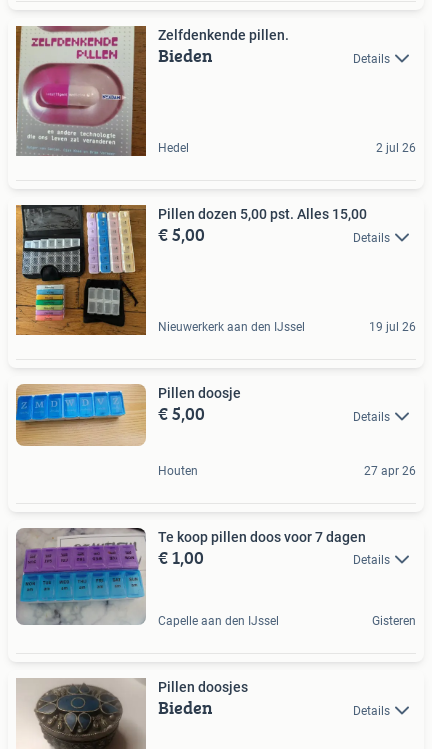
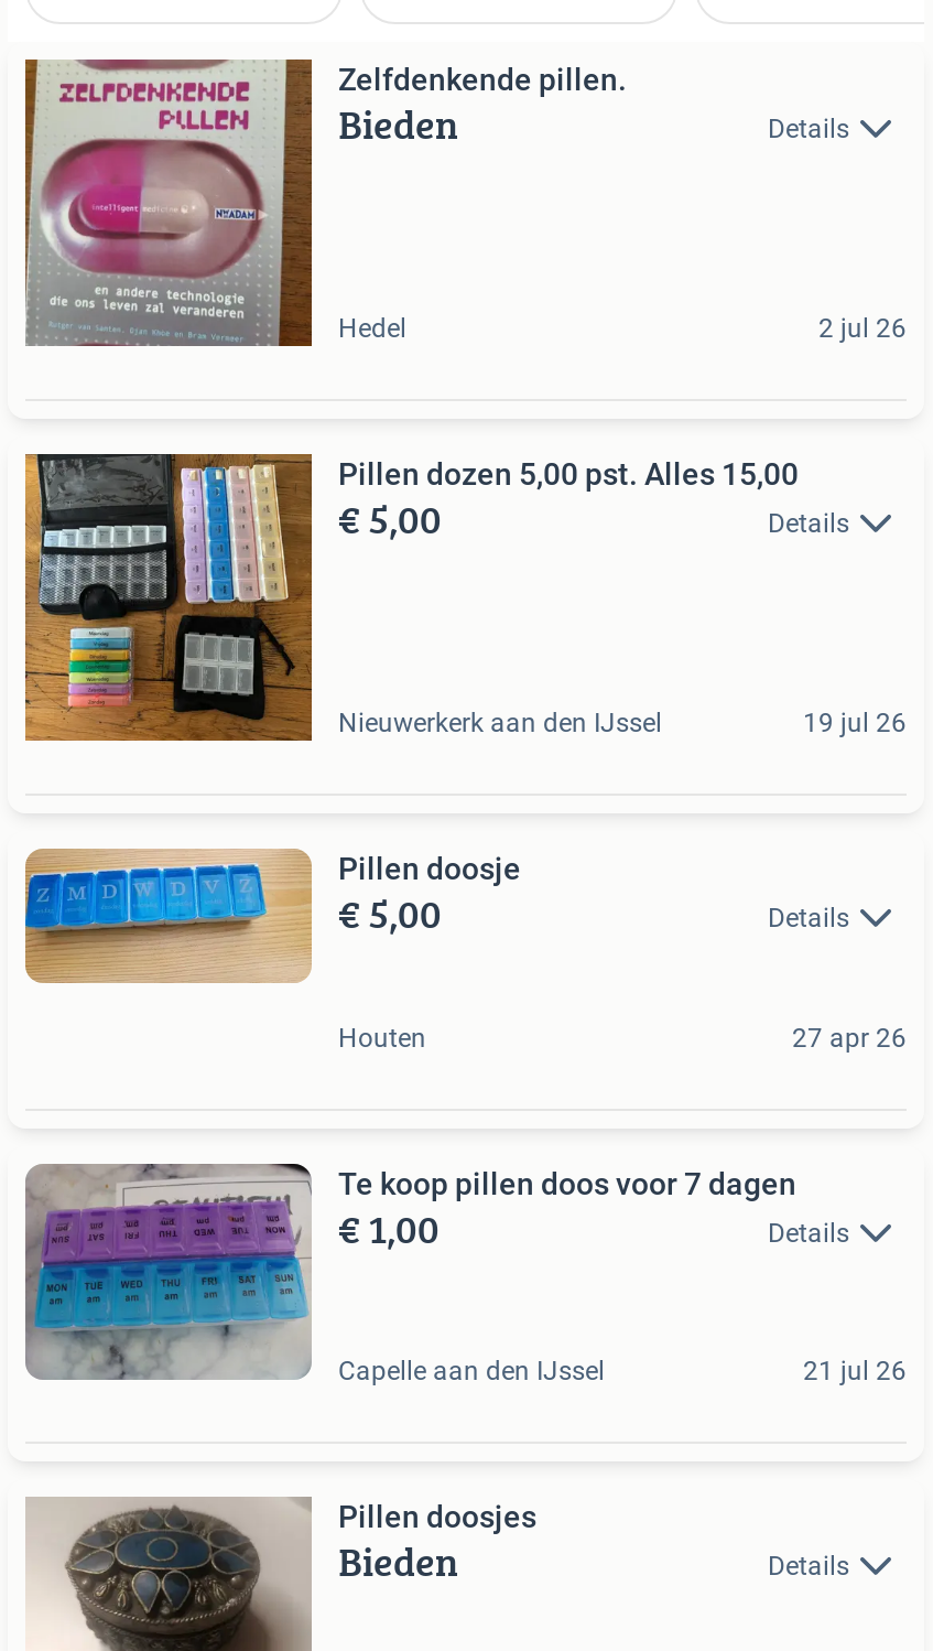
[372,614,416,628] Gisteren -> [803,1354,907,1385] 21 jul 26

